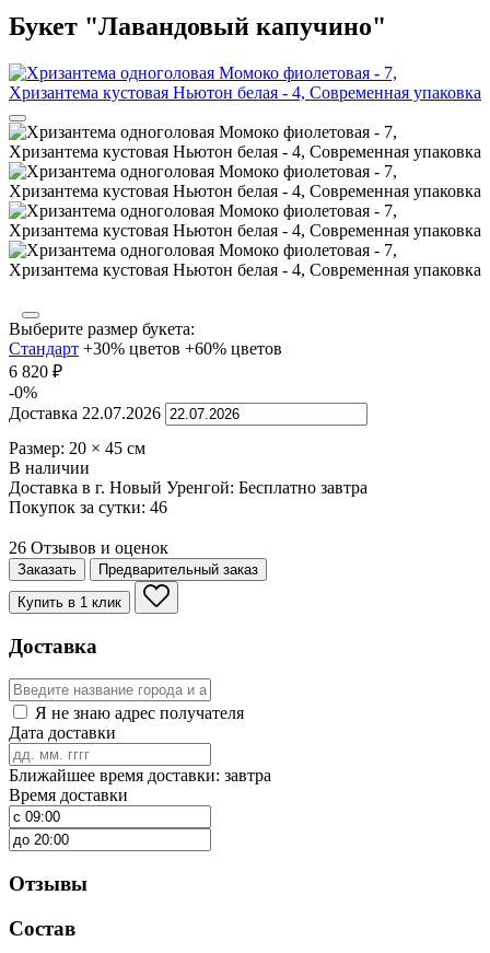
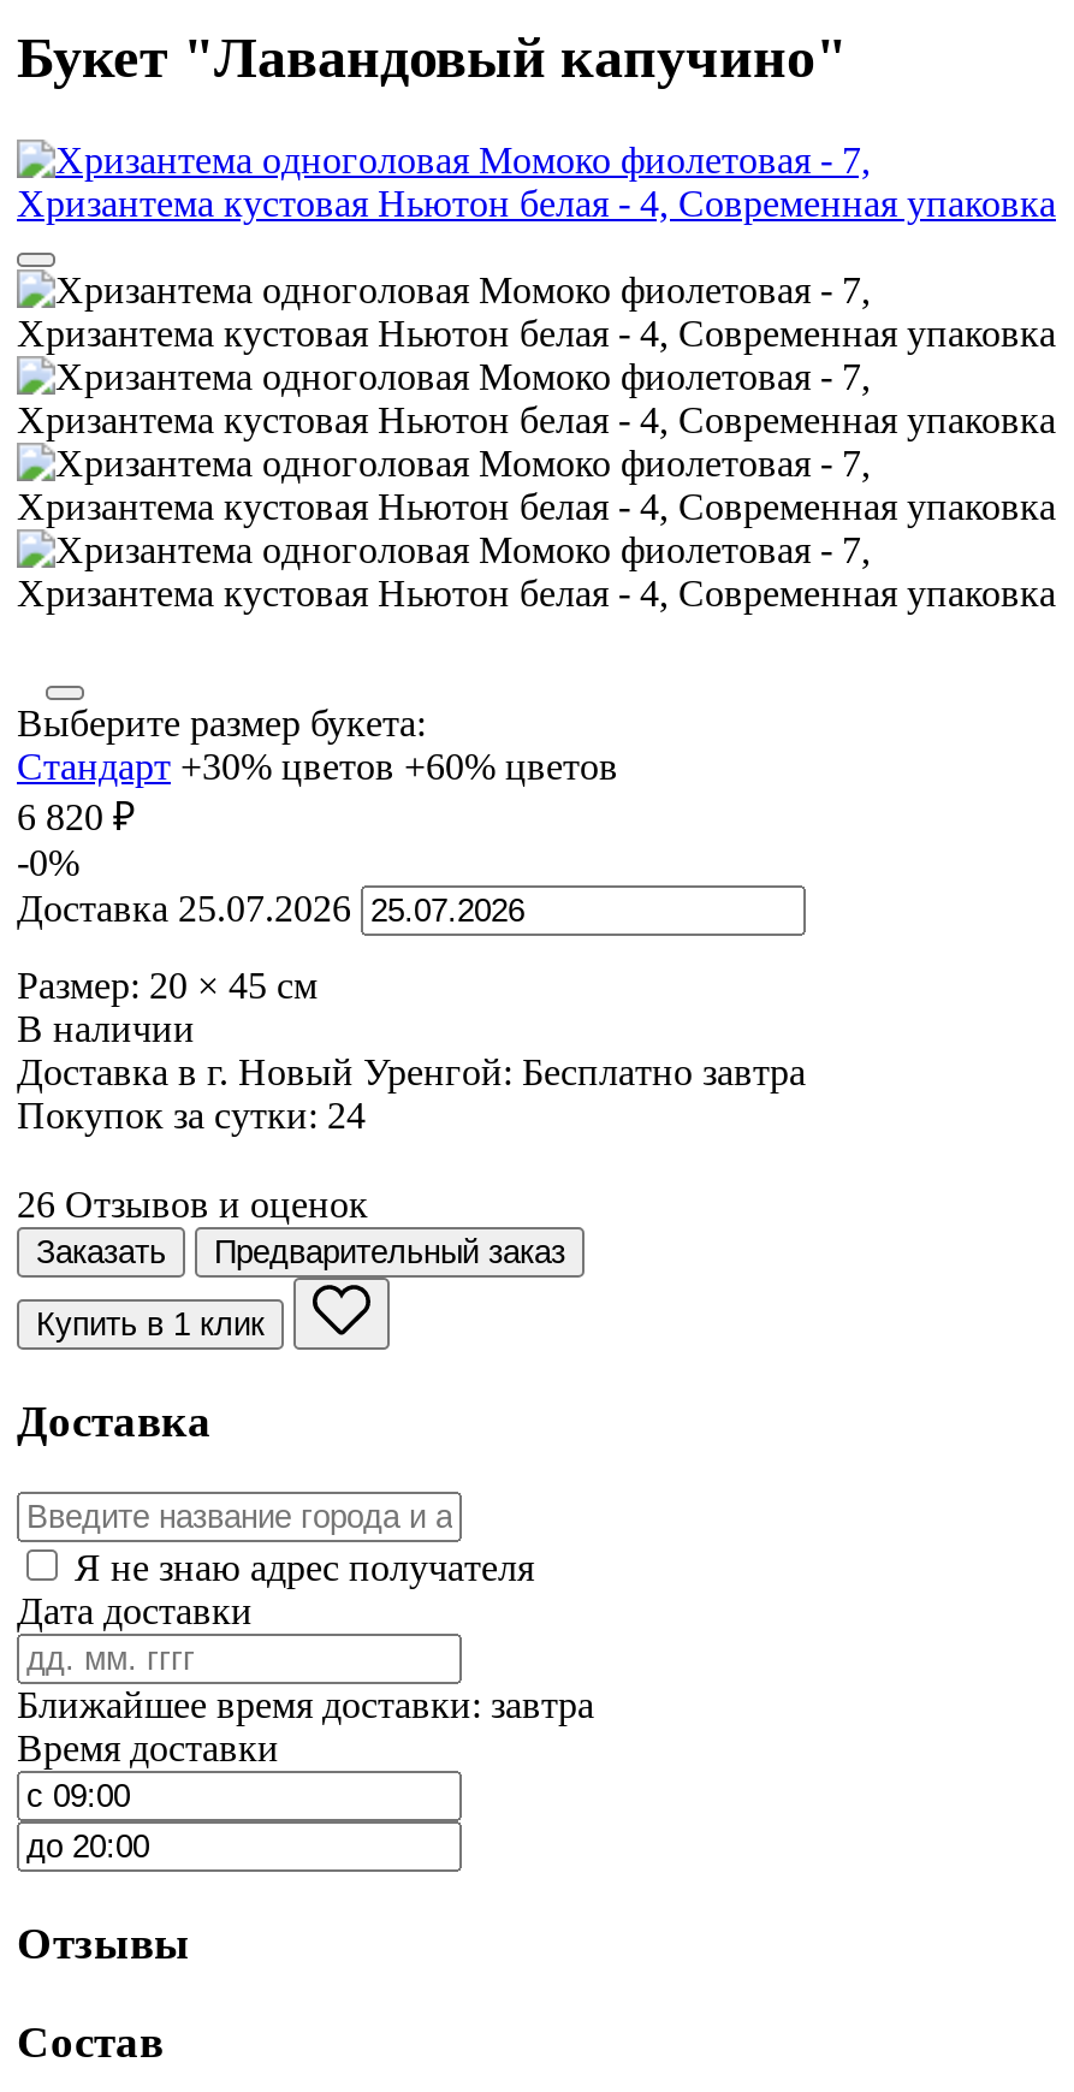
[9,404,161,422] Доставка 22.07.2026 -> [17,887,351,928] Доставка 25.07.2026
[9,498,167,516] Покупок за сутки: 46 -> [17,1094,366,1135] Покупок за сутки: 24

